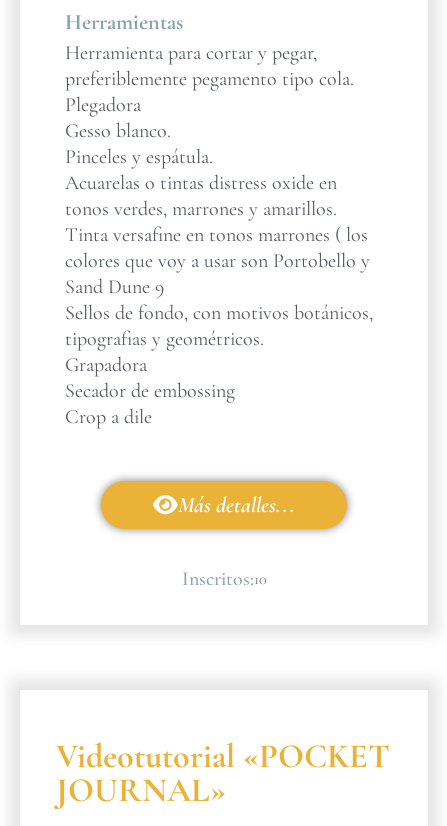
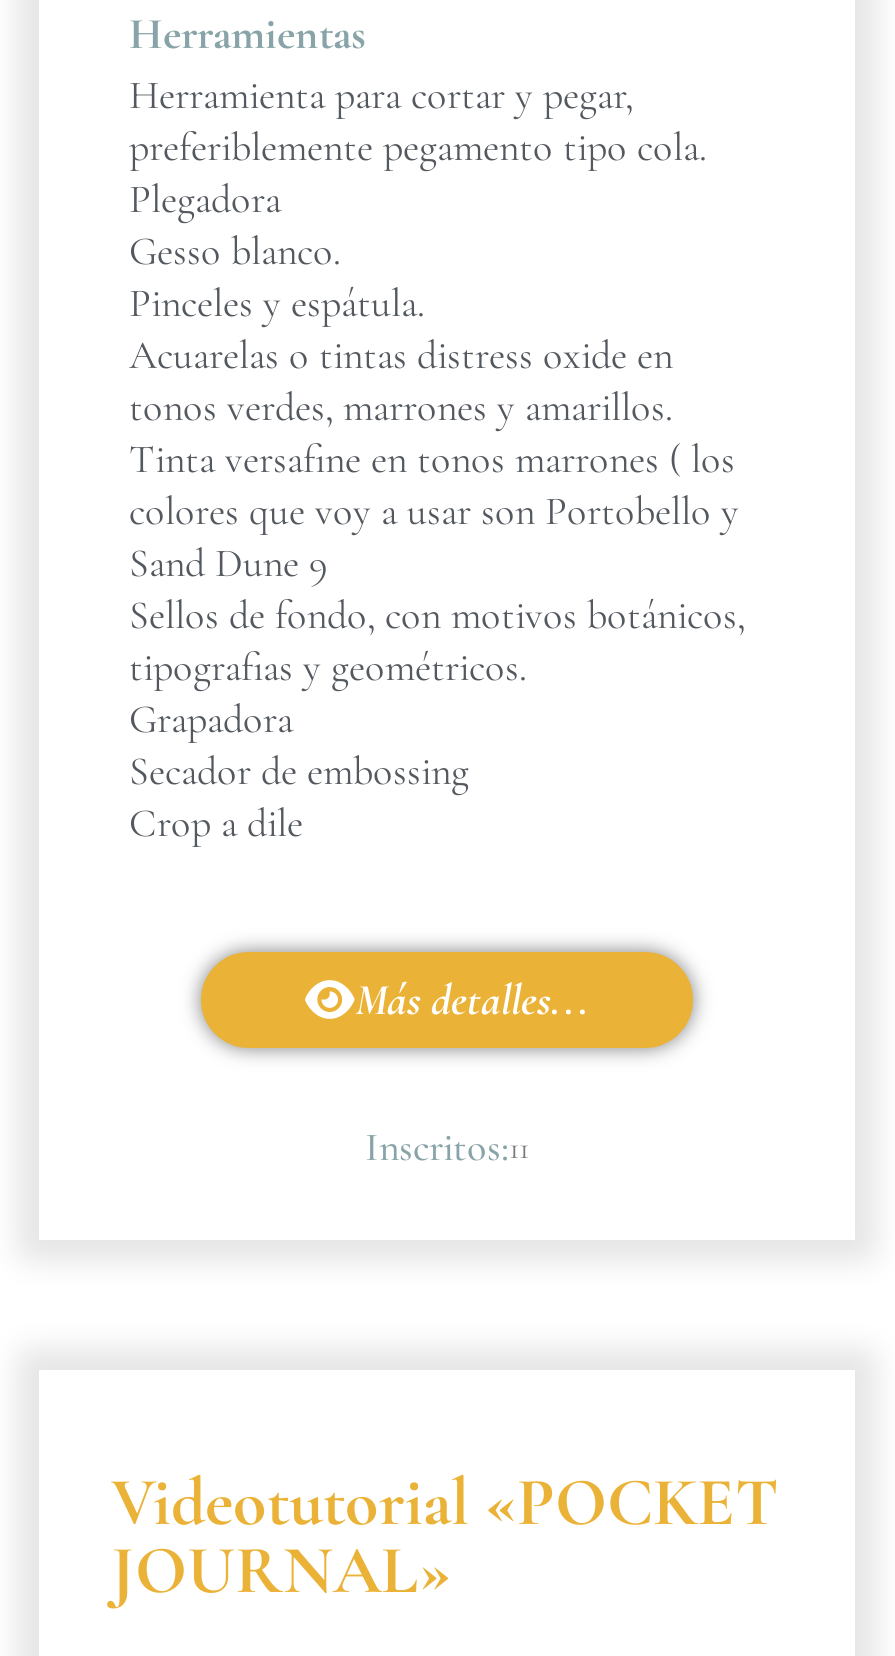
[181,567,266,591] Inscritos:10 -> [365,1125,529,1173] Inscritos:11

